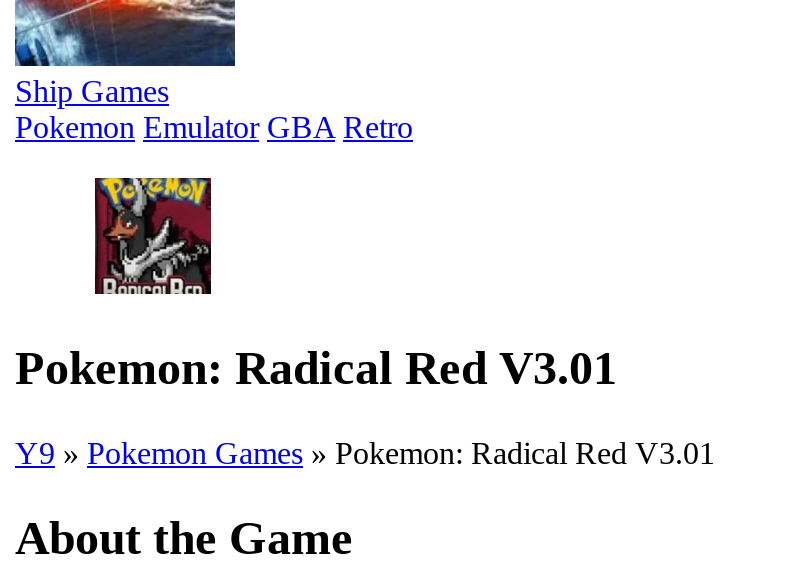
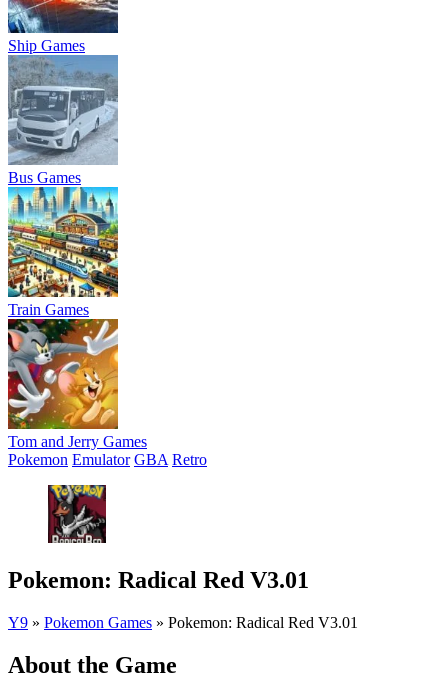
none -> [7,186,119,318] [image] | Train Games
none -> [7,318,147,450] [image] | Tom and Jerry Games
none -> [8,55,119,186] [image] | Bus Games

